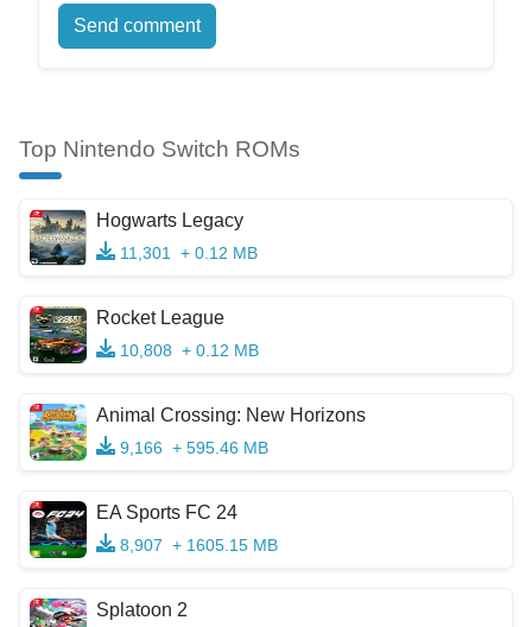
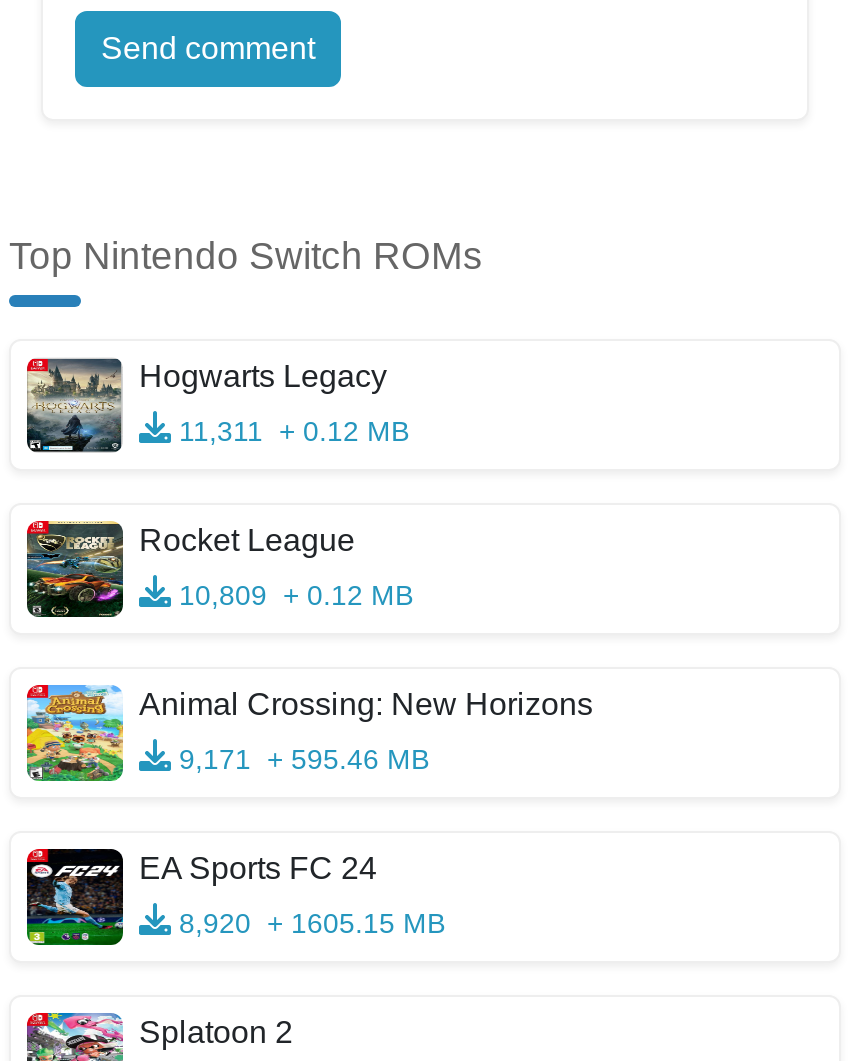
[120,243,258,262] 11,301 + 0.12 MB -> [179,414,409,446] 11,311 + 0.12 MB
[120,340,259,359] 10,808 + 0.12 MB -> [179,578,413,610] 10,809 + 0.12 MB
[120,438,268,457] 9,166 + 595.46 MB -> [179,742,429,774] 9,171 + 595.46 MB
[120,535,278,554] 8,907 + 1605.15 MB -> [179,906,445,938] 8,920 + 1605.15 MB

